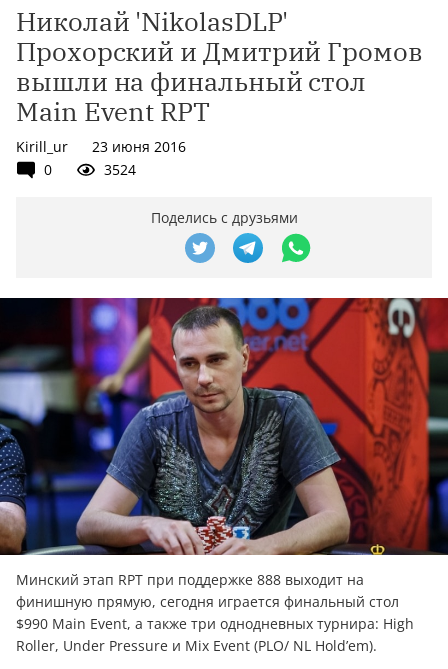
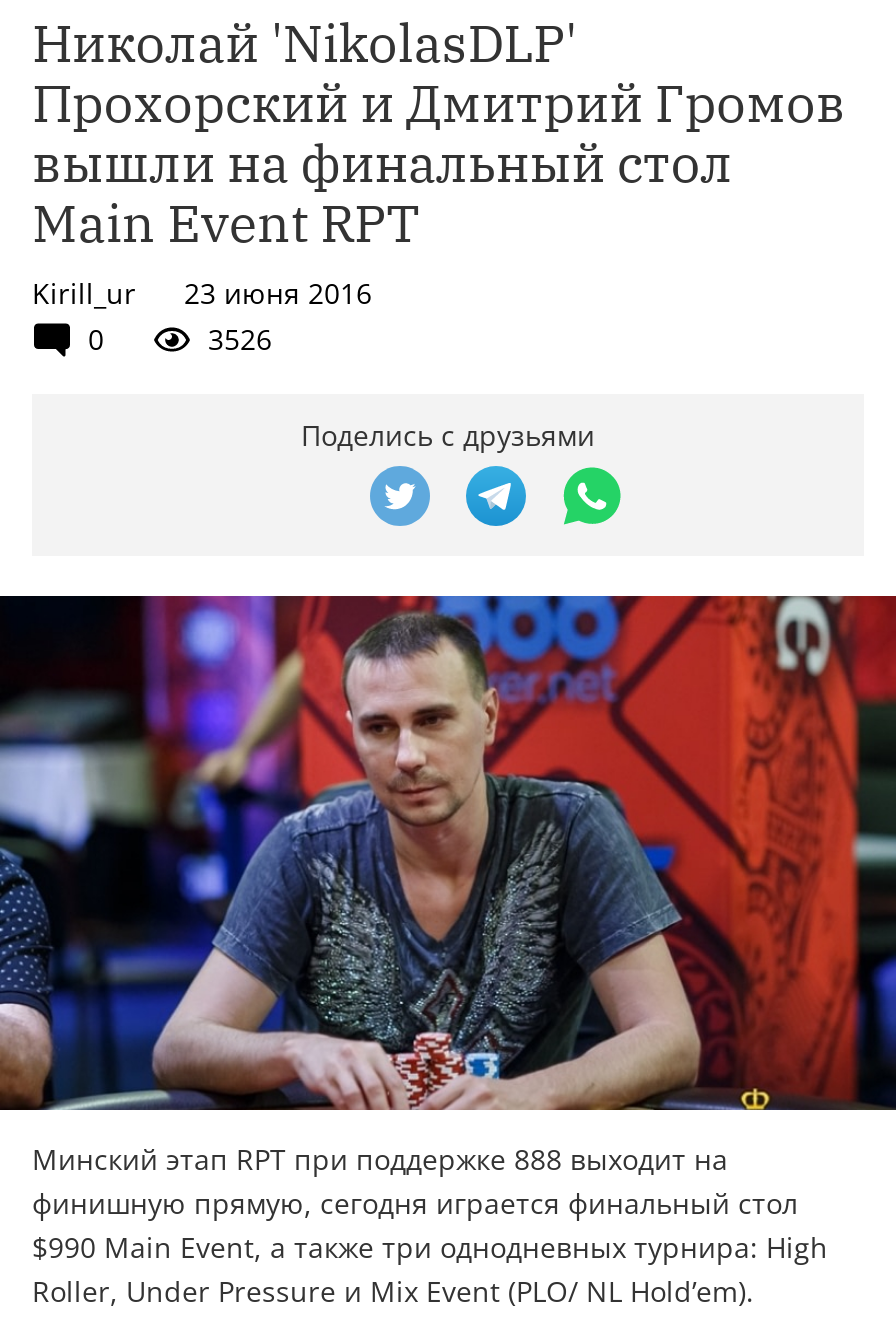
[100,160,136,179] 3524 -> [200,320,272,358] 3526

